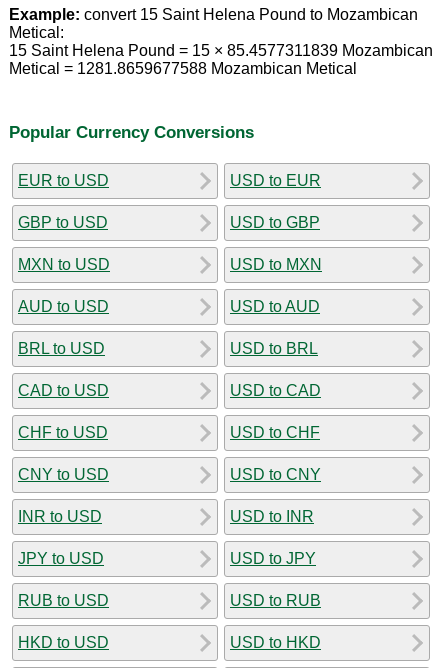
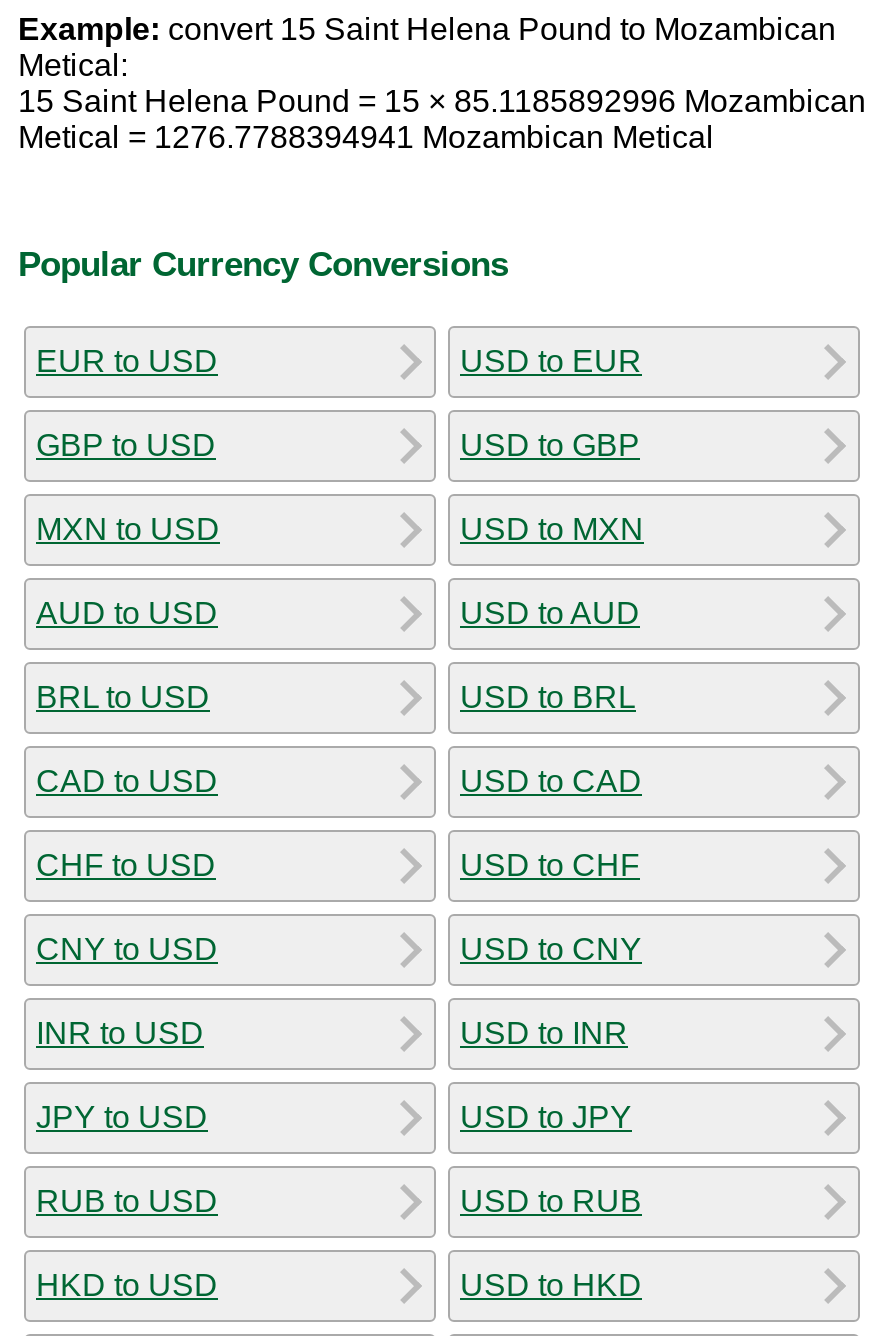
[9,42,433,59] 15 Saint Helena Pound = 15 × 85.4577311839 Mozambican -> [18,85,866,119] 15 Saint Helena Pound = 15 × 85.1185892996 Mozambican
[9,60,357,77] Metical = 1281.8659677588 Mozambican Metical -> [18,121,714,155] Metical = 1276.7788394941 Mozambican Metical

